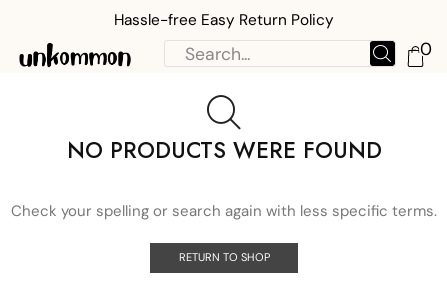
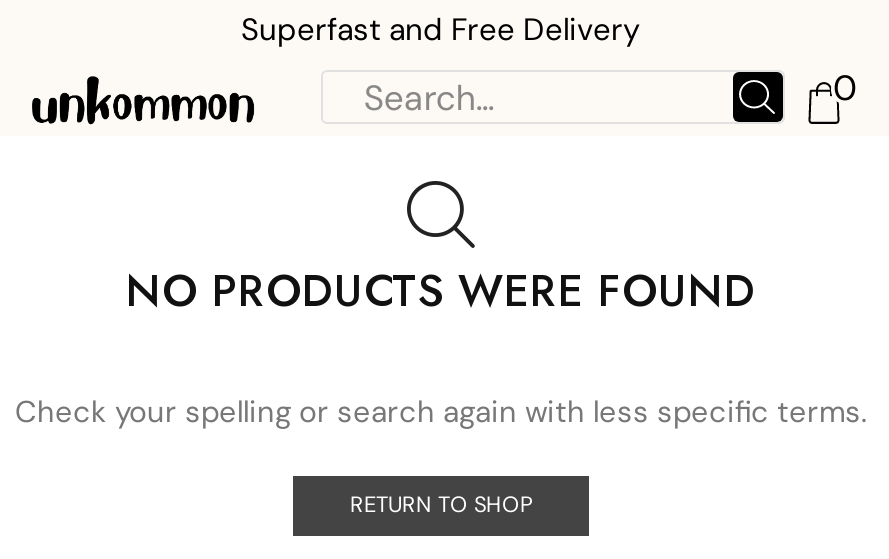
[114,10,334,30] Hassle-free Easy Return Policy -> [241,10,641,50] Superfast and Free Delivery

